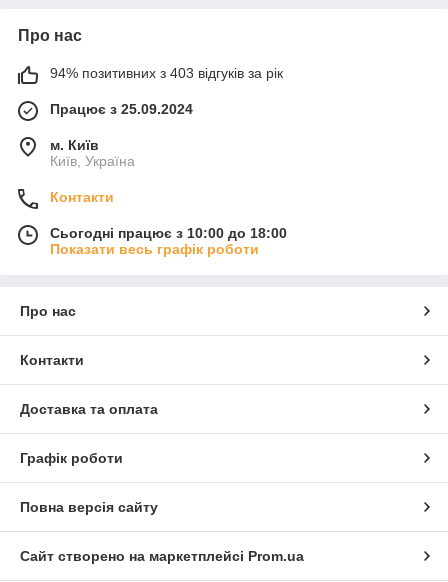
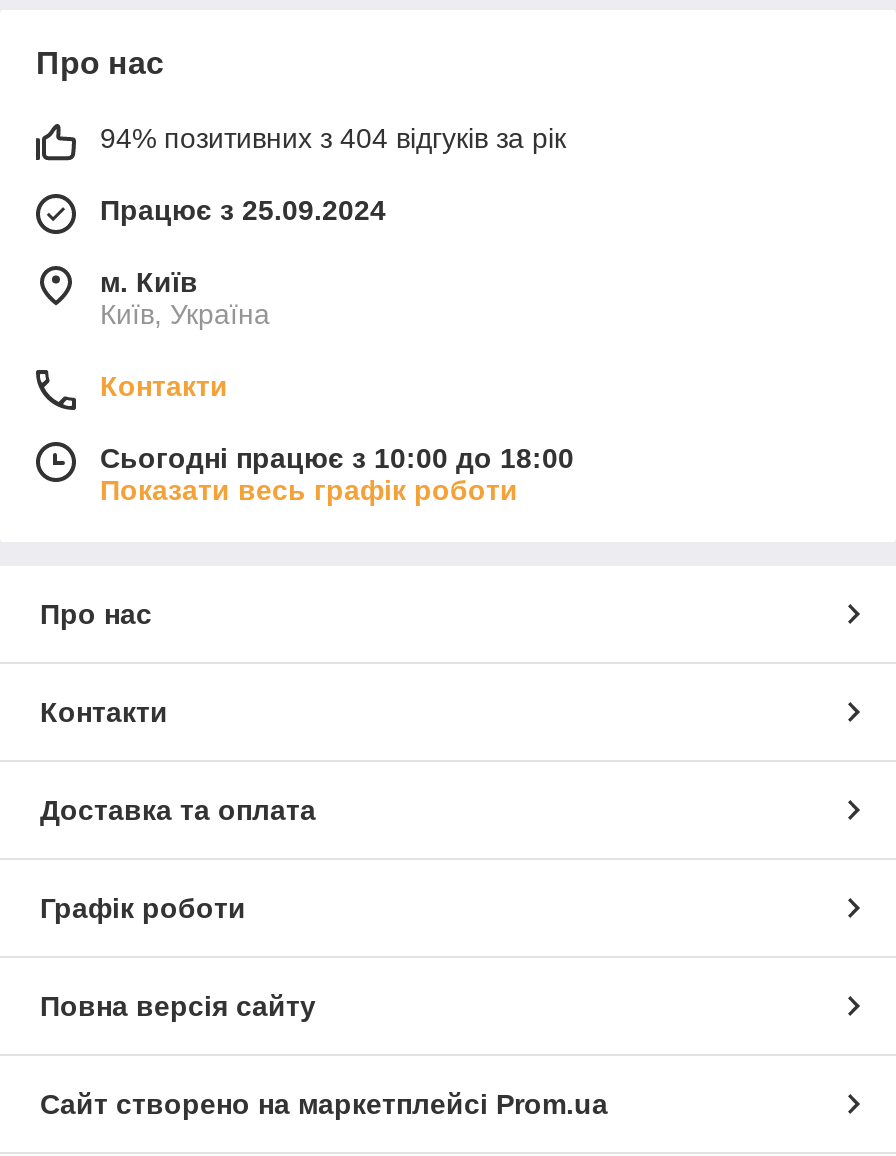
[50,65,283,81] 94% позитивних з 403 відгуків за рік -> [100,122,566,154] 94% позитивних з 404 відгуків за рік

